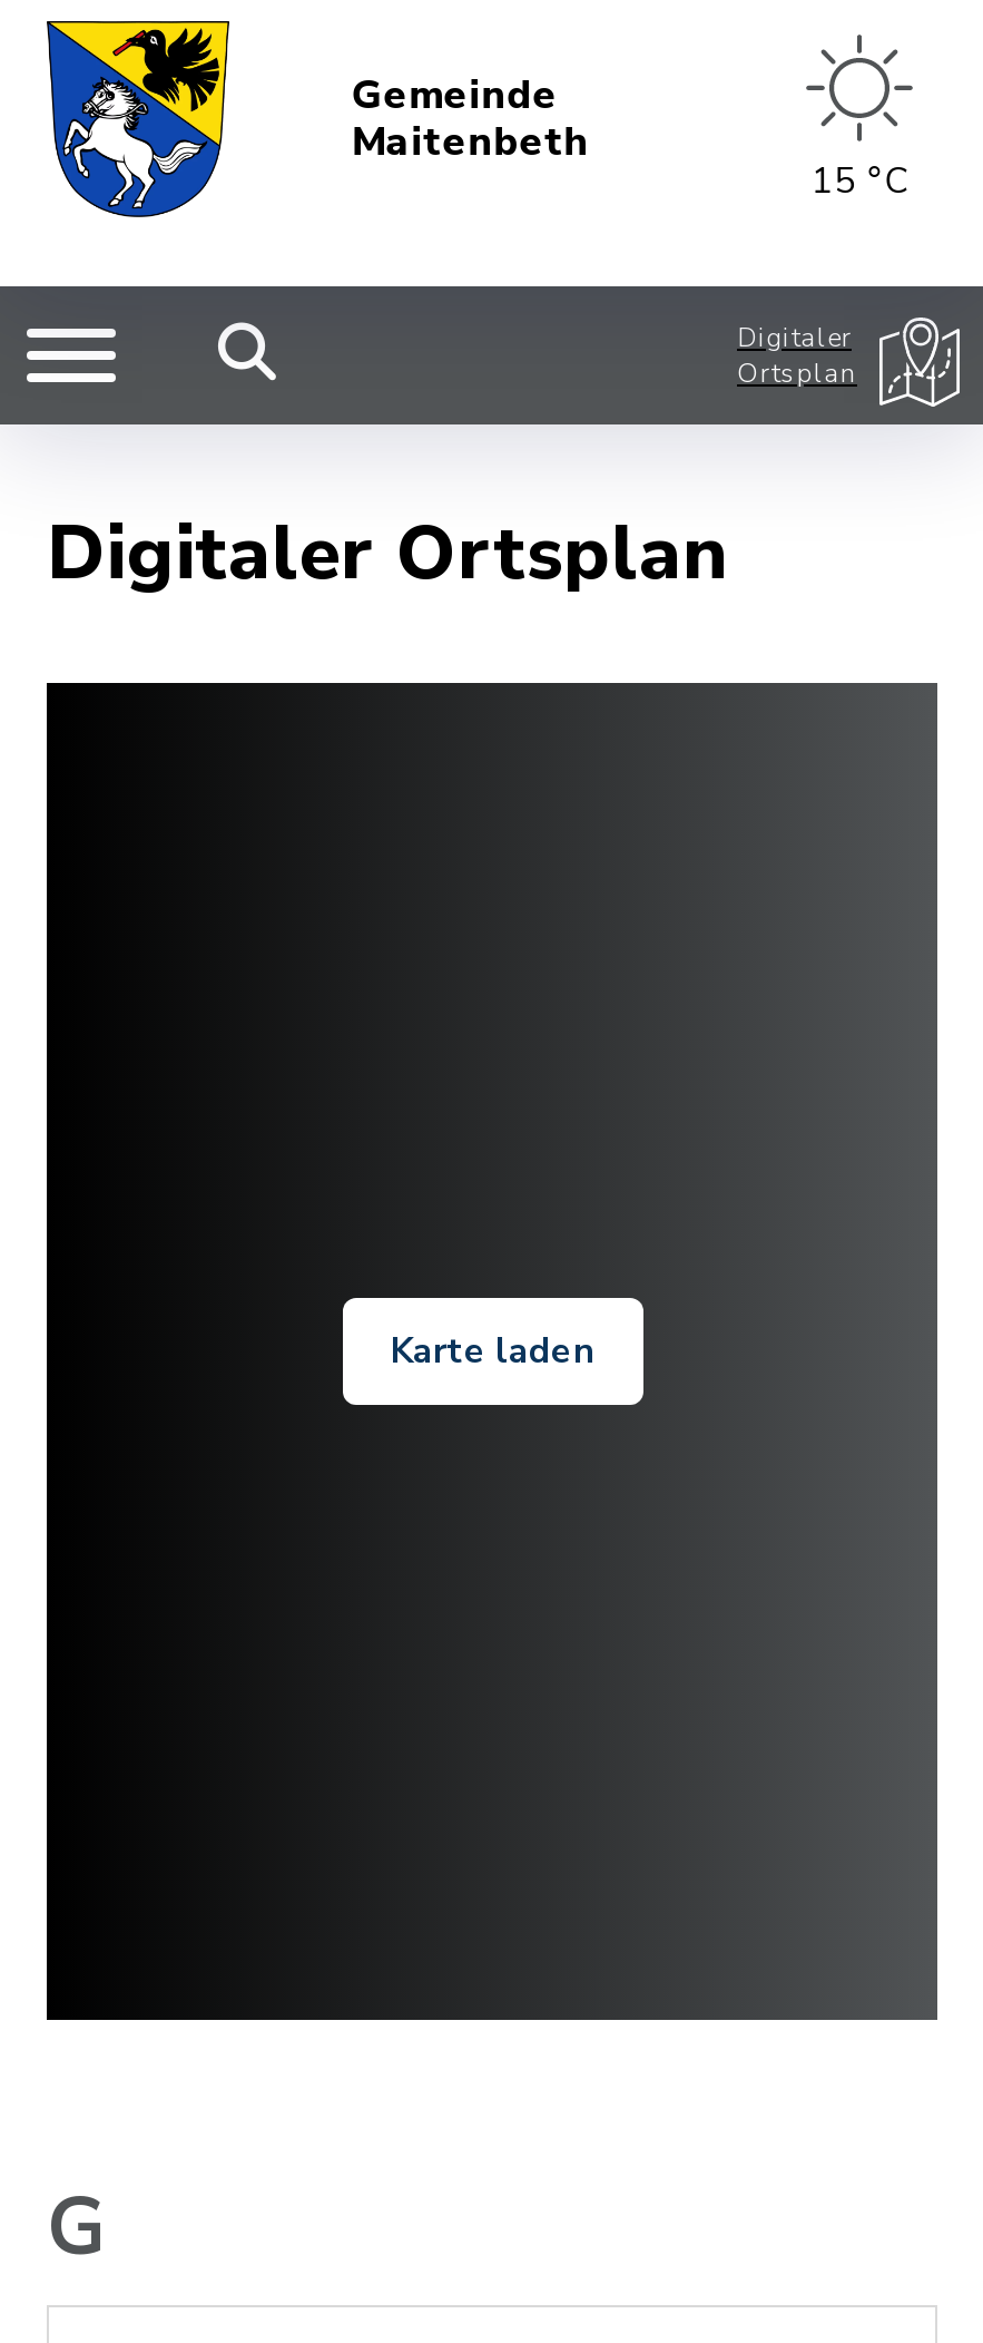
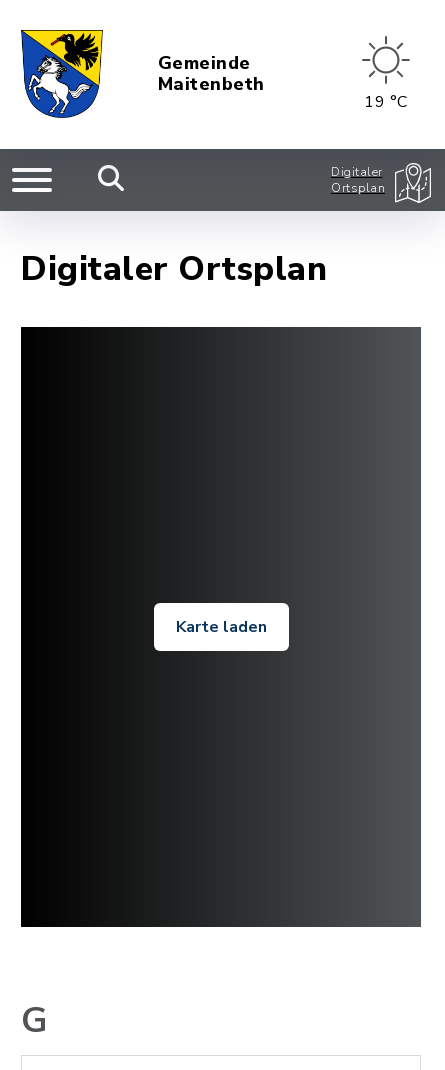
[811,156,908,205] 15 °C -> [364,90,408,112] 19 °C

